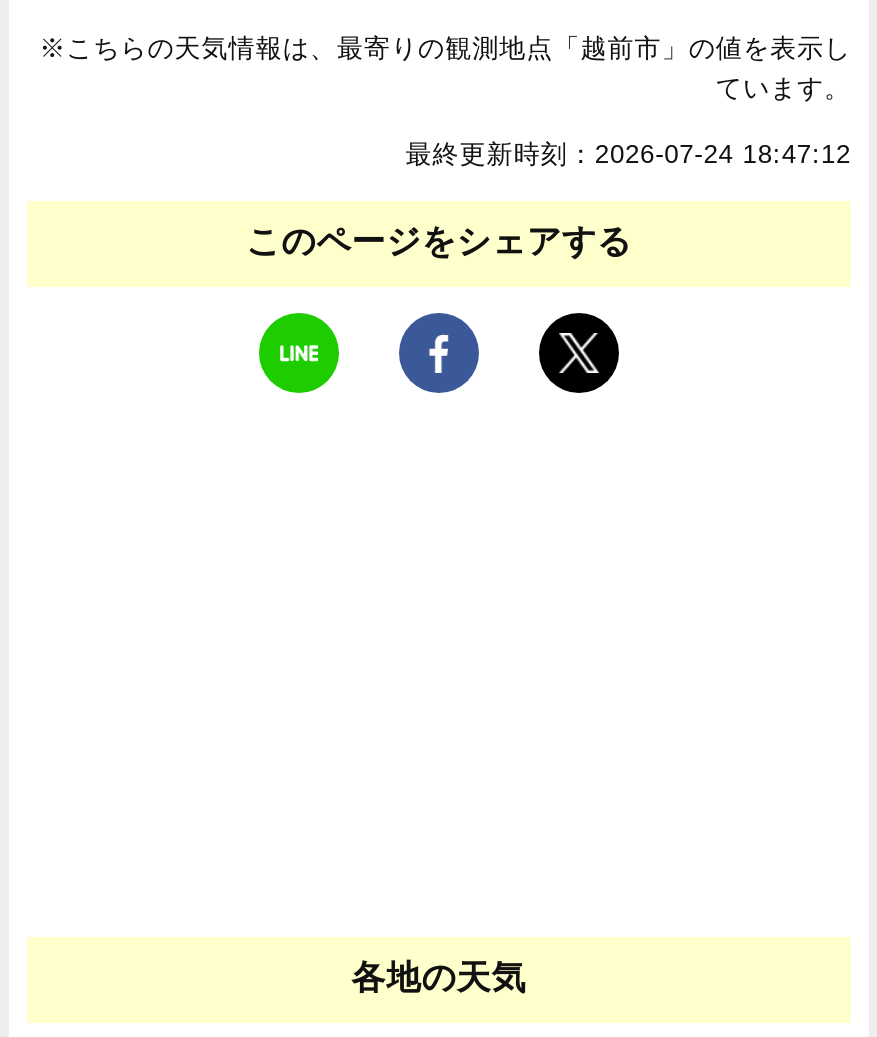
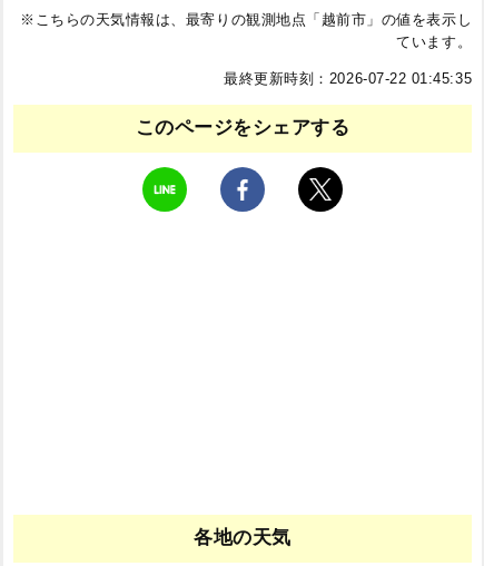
[405,139,851,169] 最終更新時刻：2026-07-24 18:47:12 -> [224,70,472,87] 最終更新時刻：2026-07-22 01:45:35

